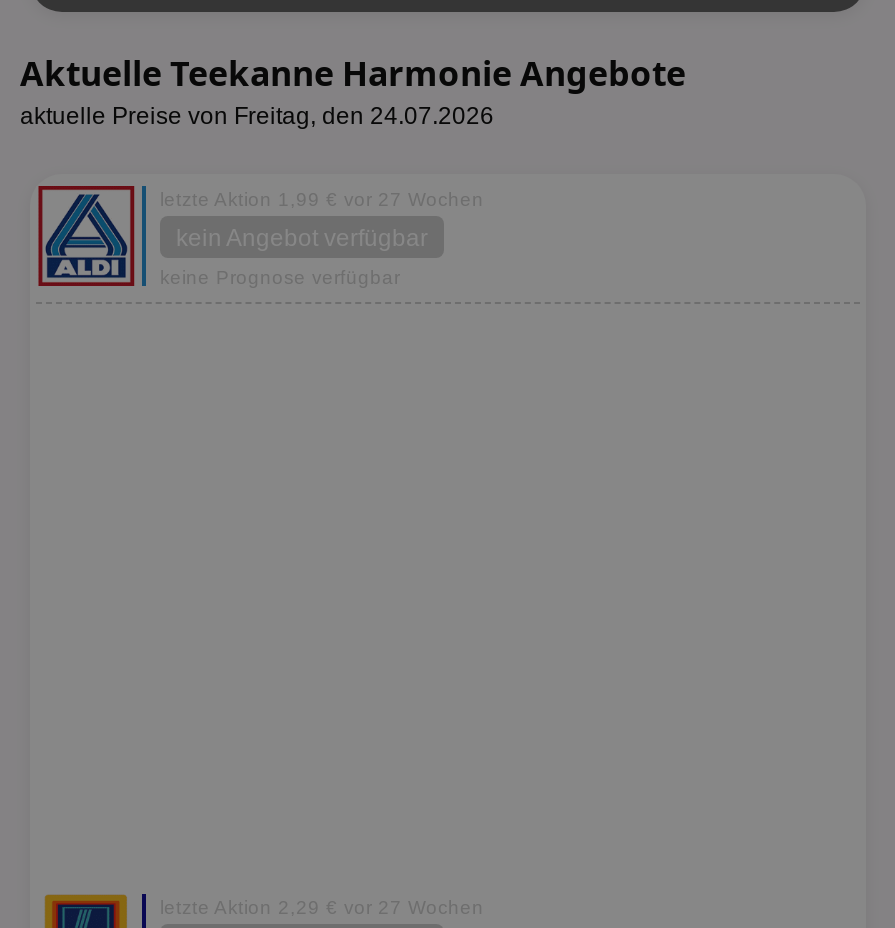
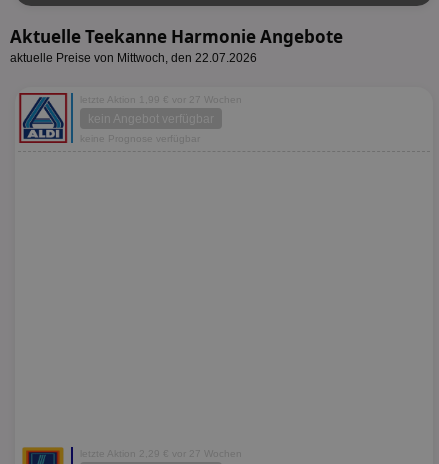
[20,102,494,130] aktuelle Preise von Freitag, den 24.07.2026 -> [10,51,257,65] aktuelle Preise von Mittwoch, den 22.07.2026

